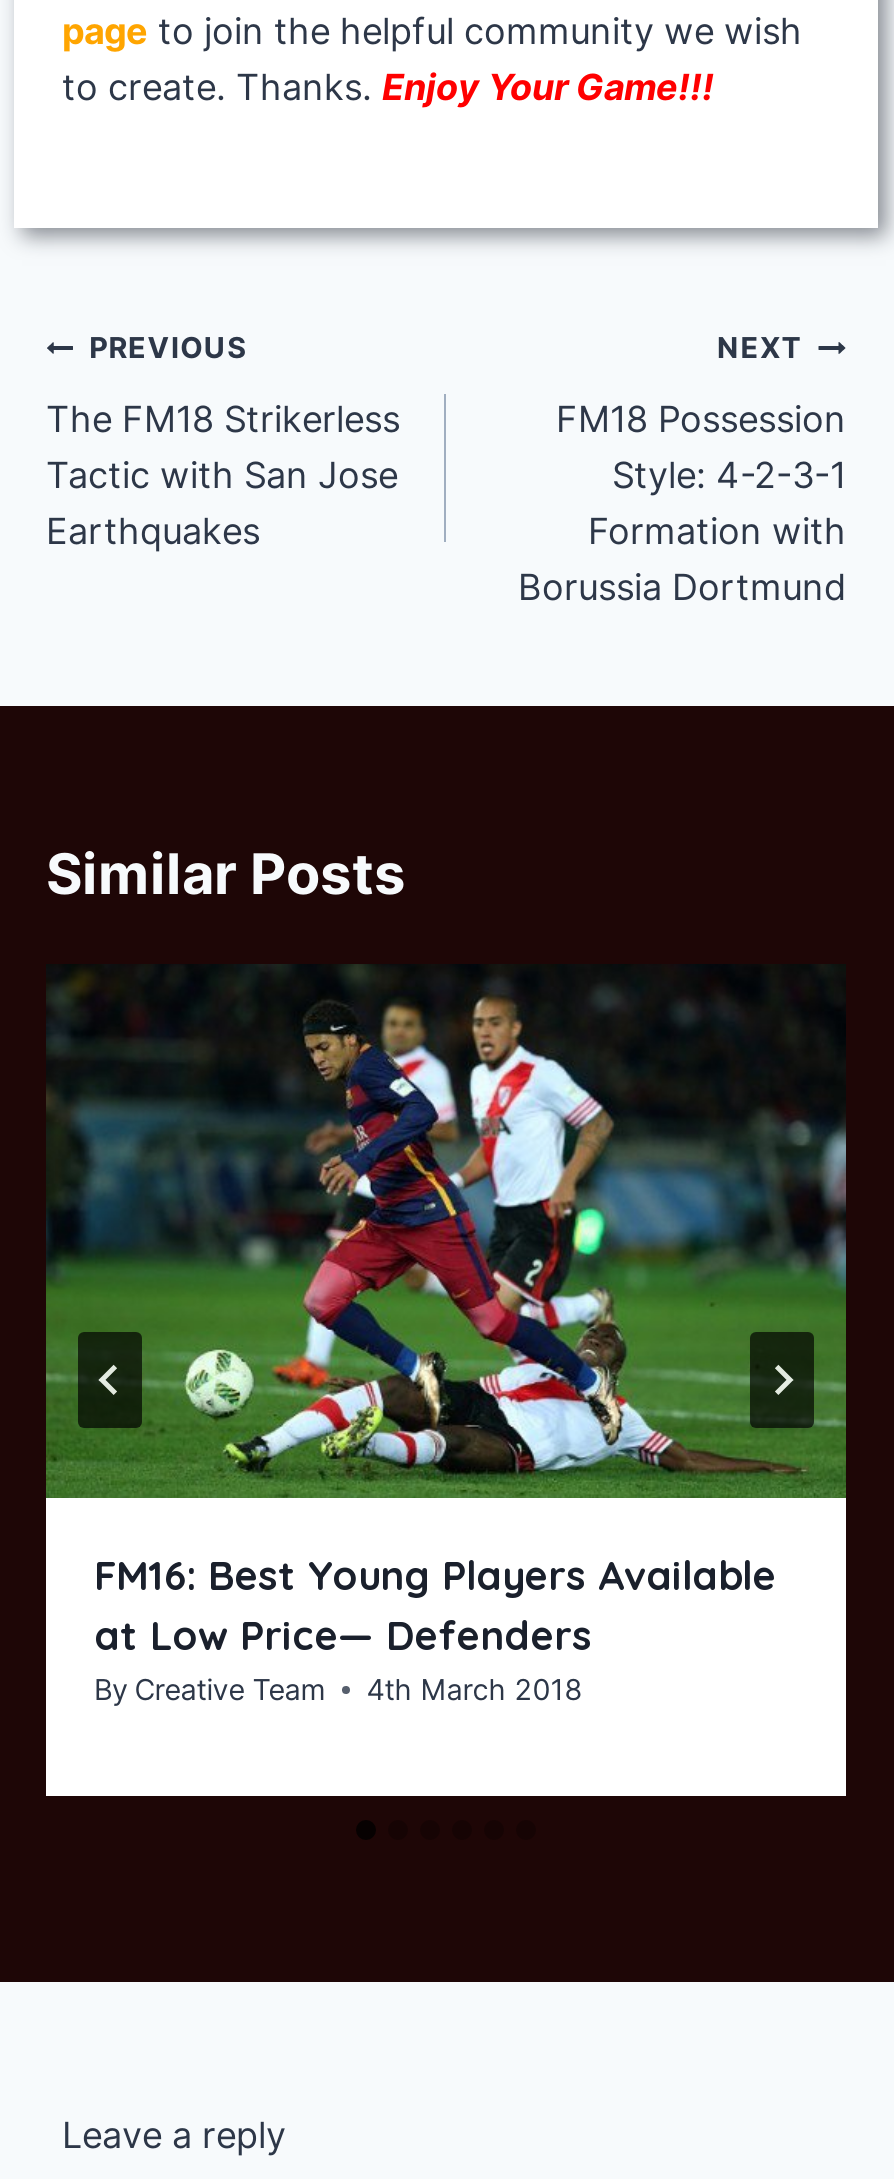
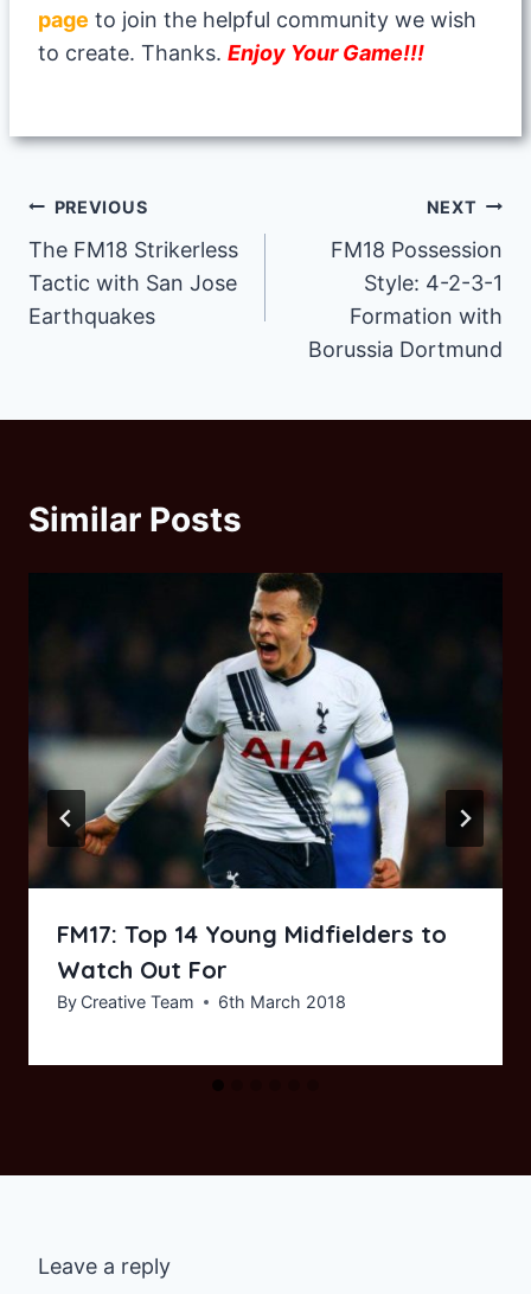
[44,966,848,1661] [image] | FM16: Best Young Players Available | at Low Price— Defenders -> [28,573,503,985] [image] | FM17: Top 14 Young Midfielders to | Watch Out For
[94,1673,582,1707] By Creative Team 4th March 2018 -> [57,992,346,1012] By Creative Team 6th March 2018

